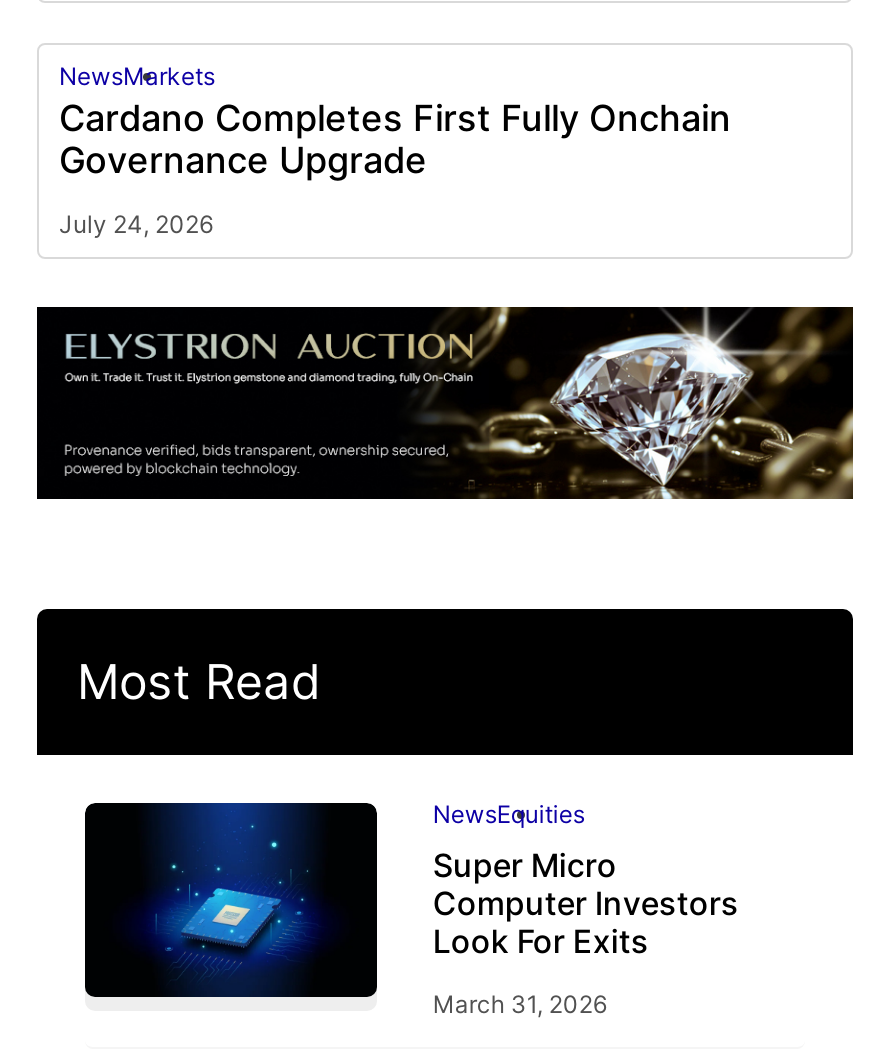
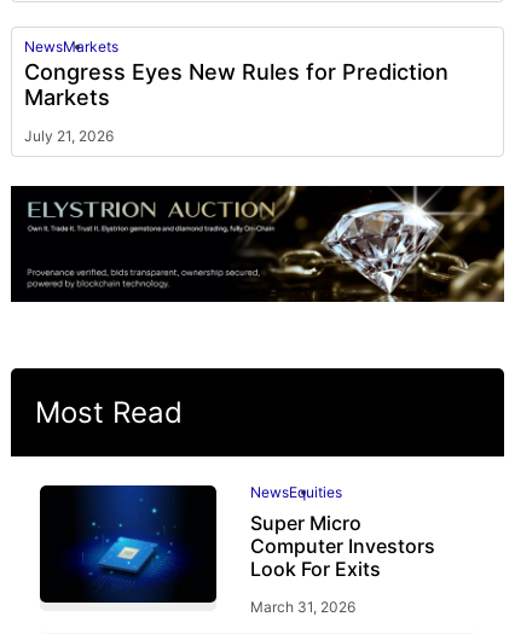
[59,98,731,182] Cardano Completes First Fully Onchain | Governance Upgrade -> [24,59,449,110] Congress Eyes New Rules for Prediction | Markets
[59,210,213,240] July 24, 2026 -> [24,127,114,145] July 21, 2026

